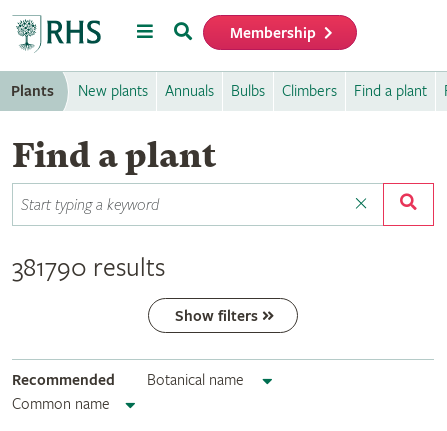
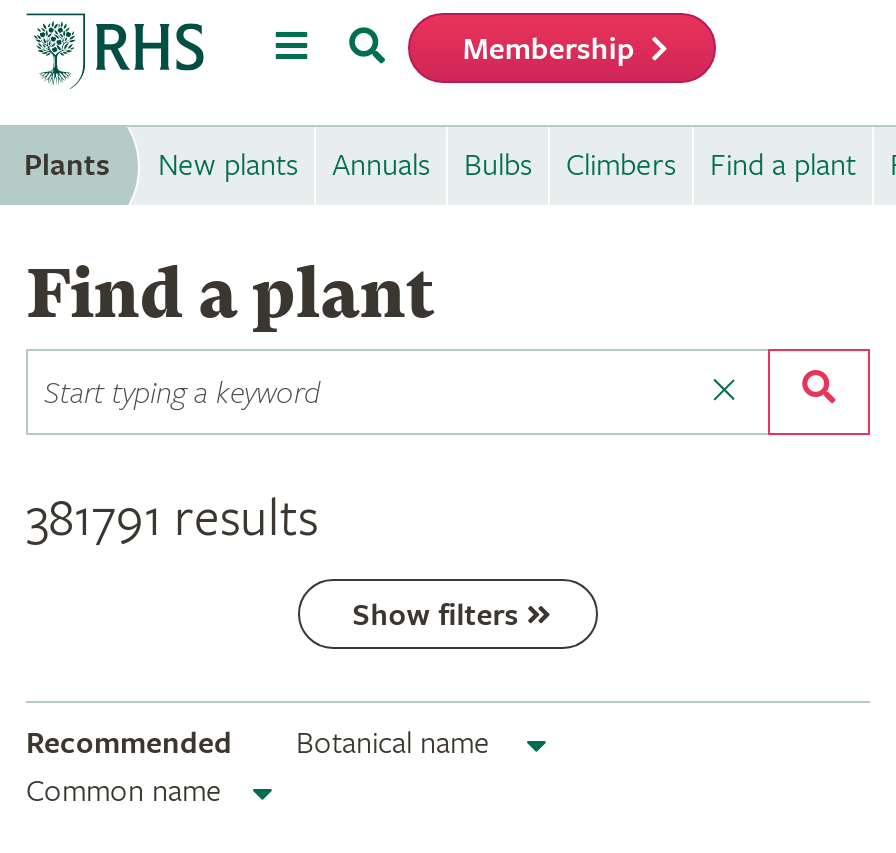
[12,253,165,284] 381790 results -> [26,488,318,550] 381791 results

